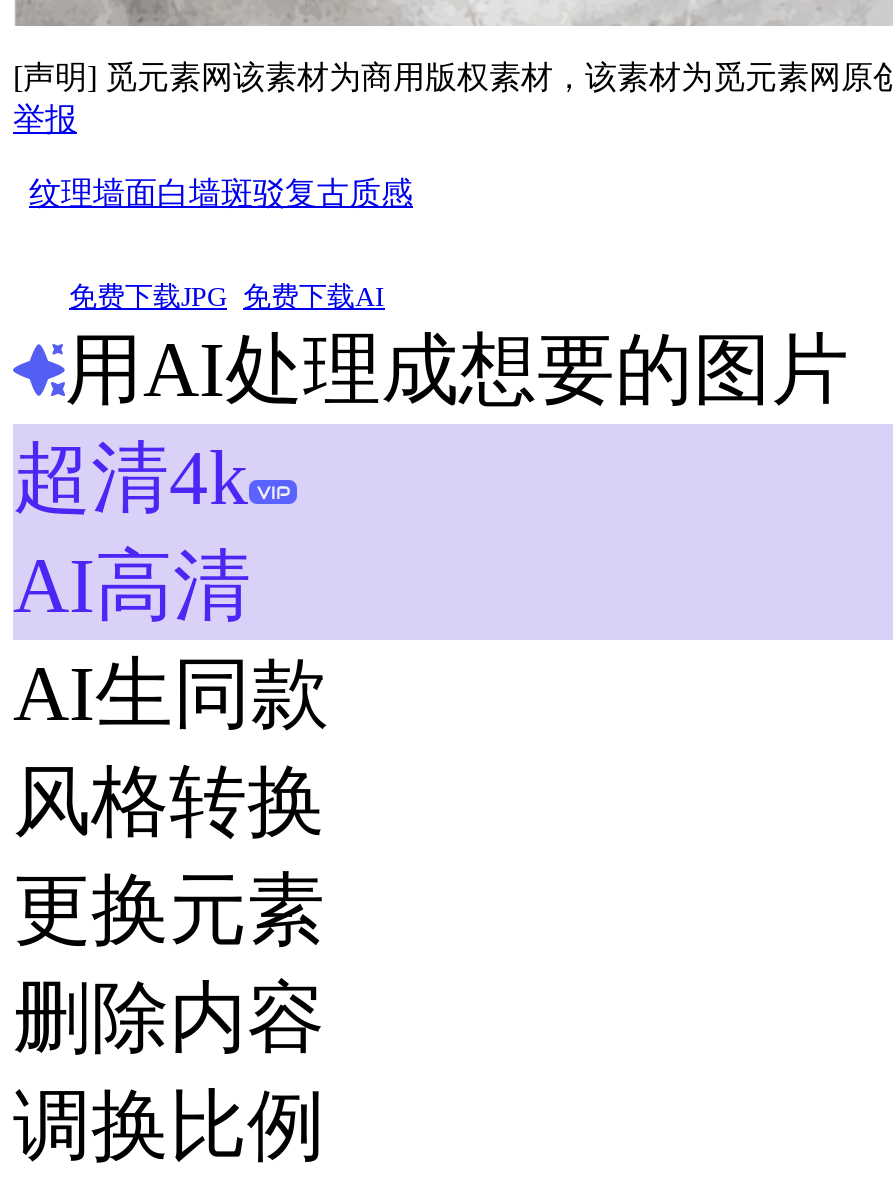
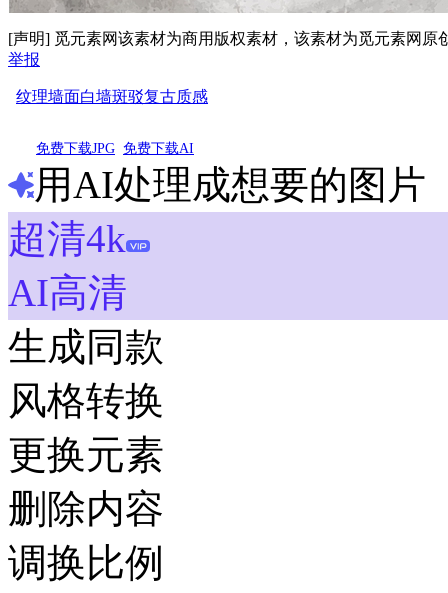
[13,651,329,737] AI生同款 -> [8,325,164,368] 生成同款

